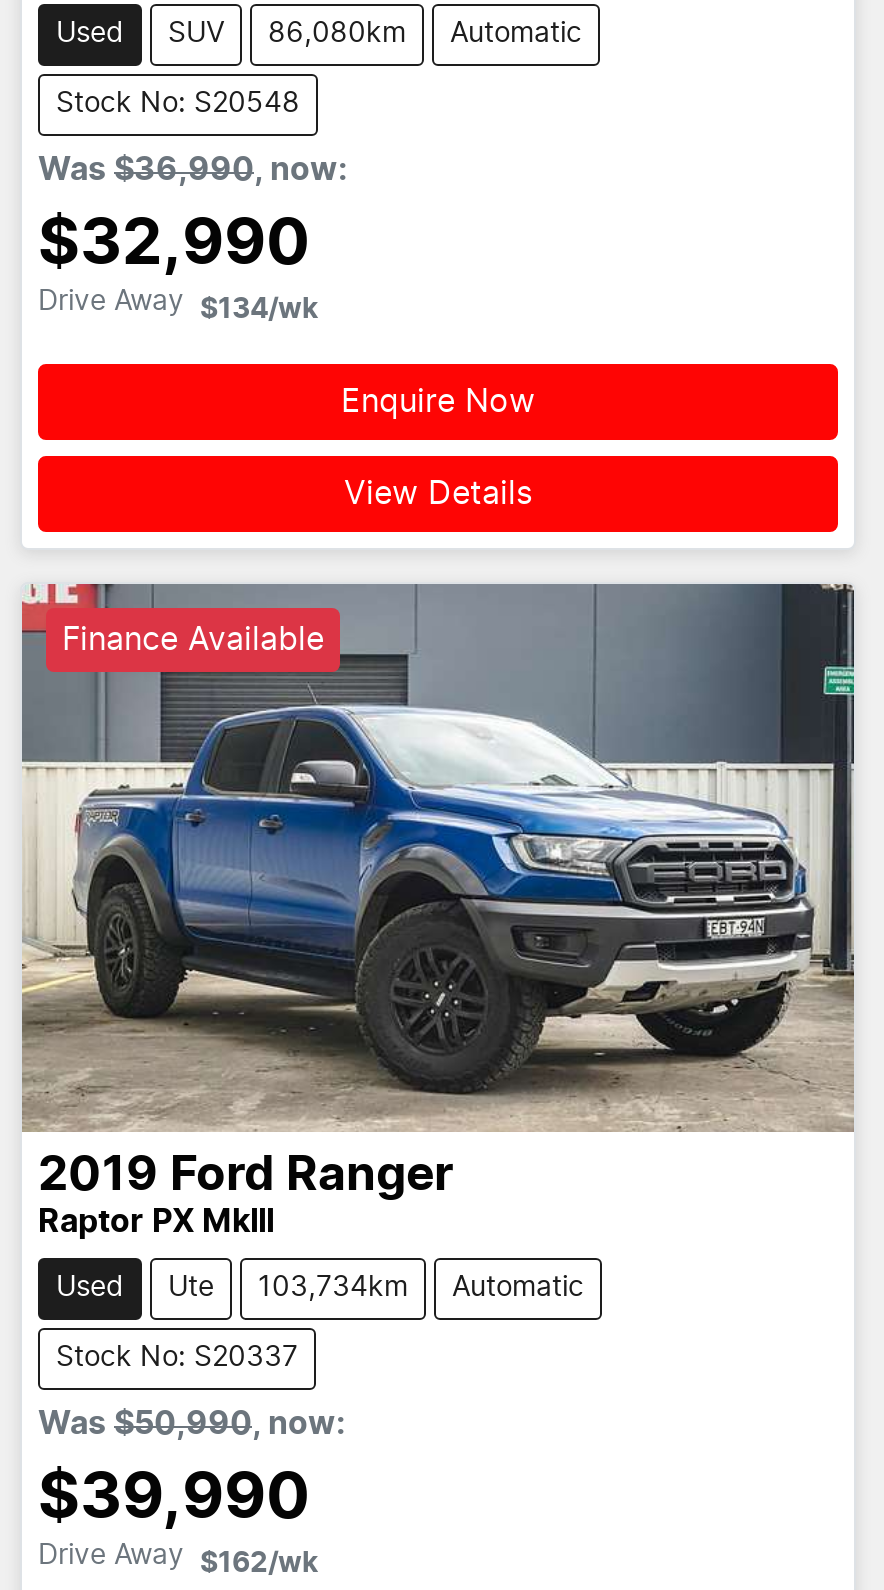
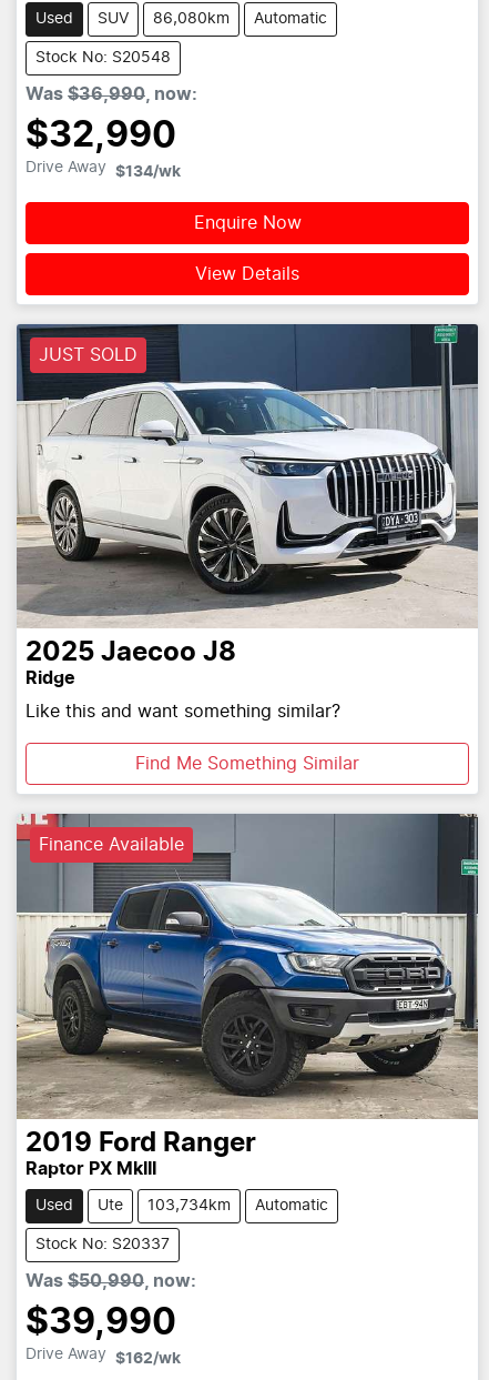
none -> [16,323,478,627] [image] | JUST SOLD
none -> [26,640,359,773] 2025 Jaecoo J8 | Ridge | Like this and want something similar? | Find Me Something Similar

